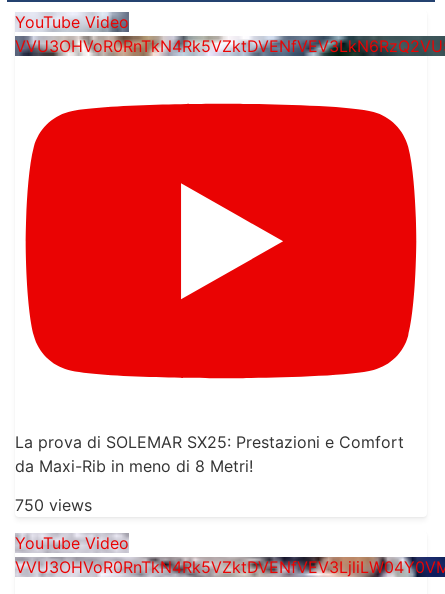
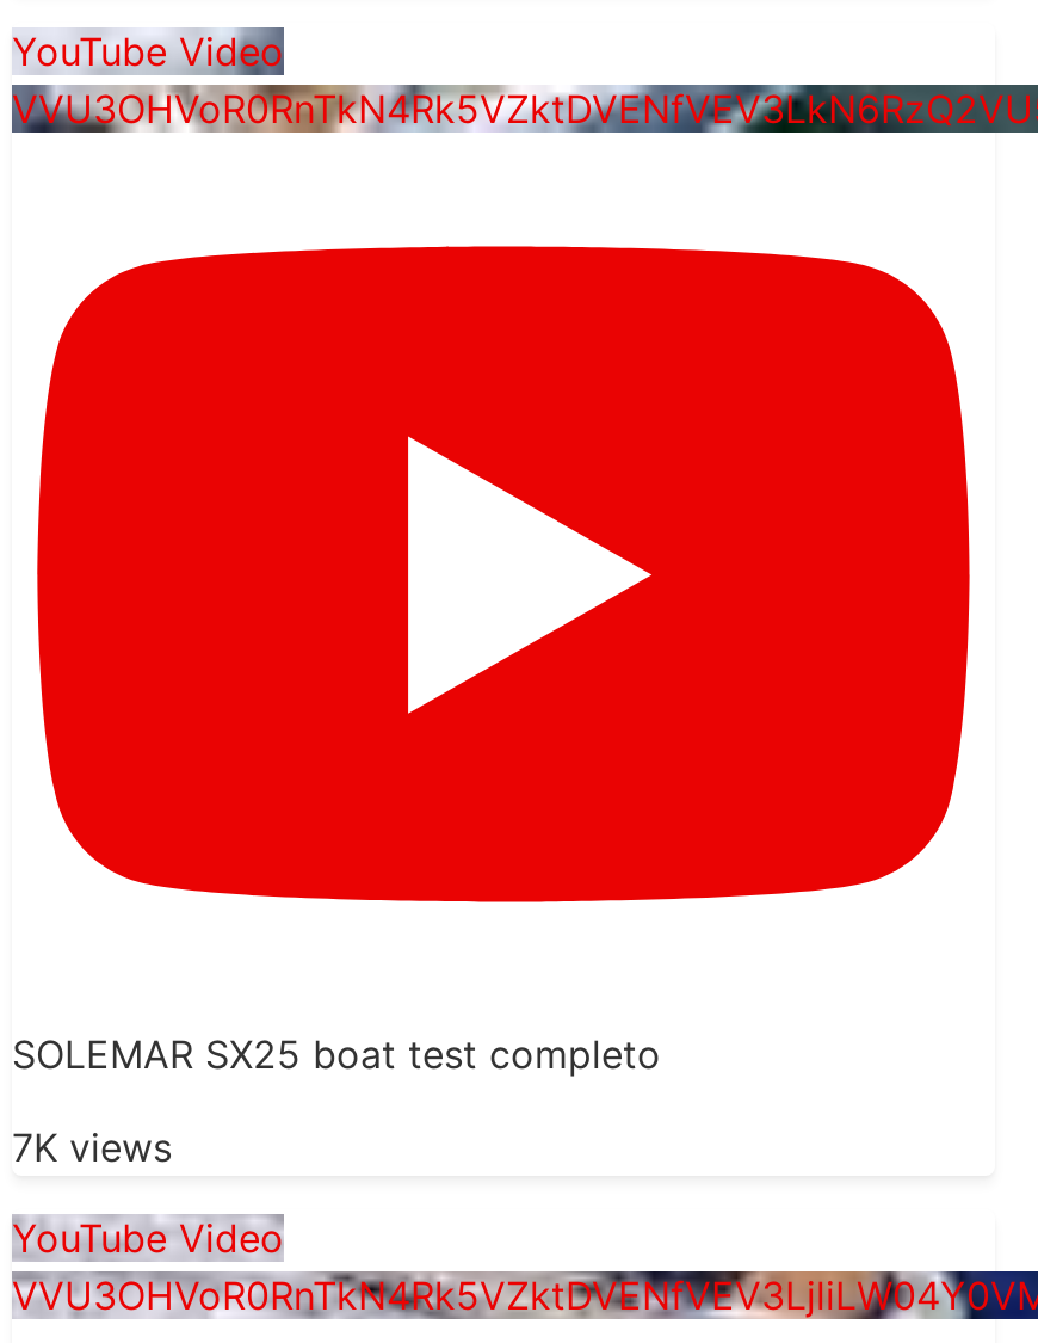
[15,432,404,476] La prova di SOLEMAR SX25: Prestazioni e Comfort | da Maxi-Rib in meno di 8 Metri! -> [12,1031,661,1079] SOLEMAR SX25 boat test completo
[15,495,92,515] 750 views -> [12,1123,172,1170] 7K views

